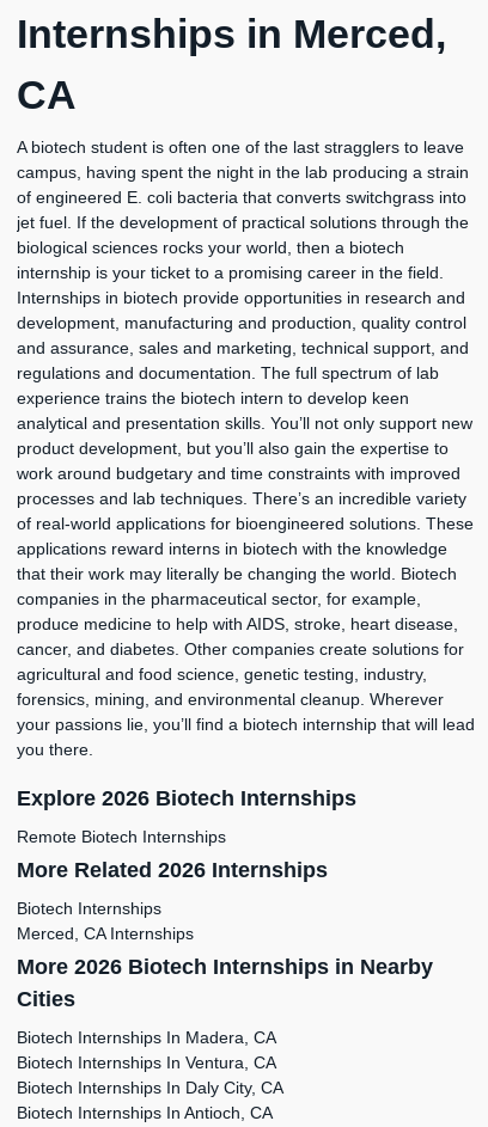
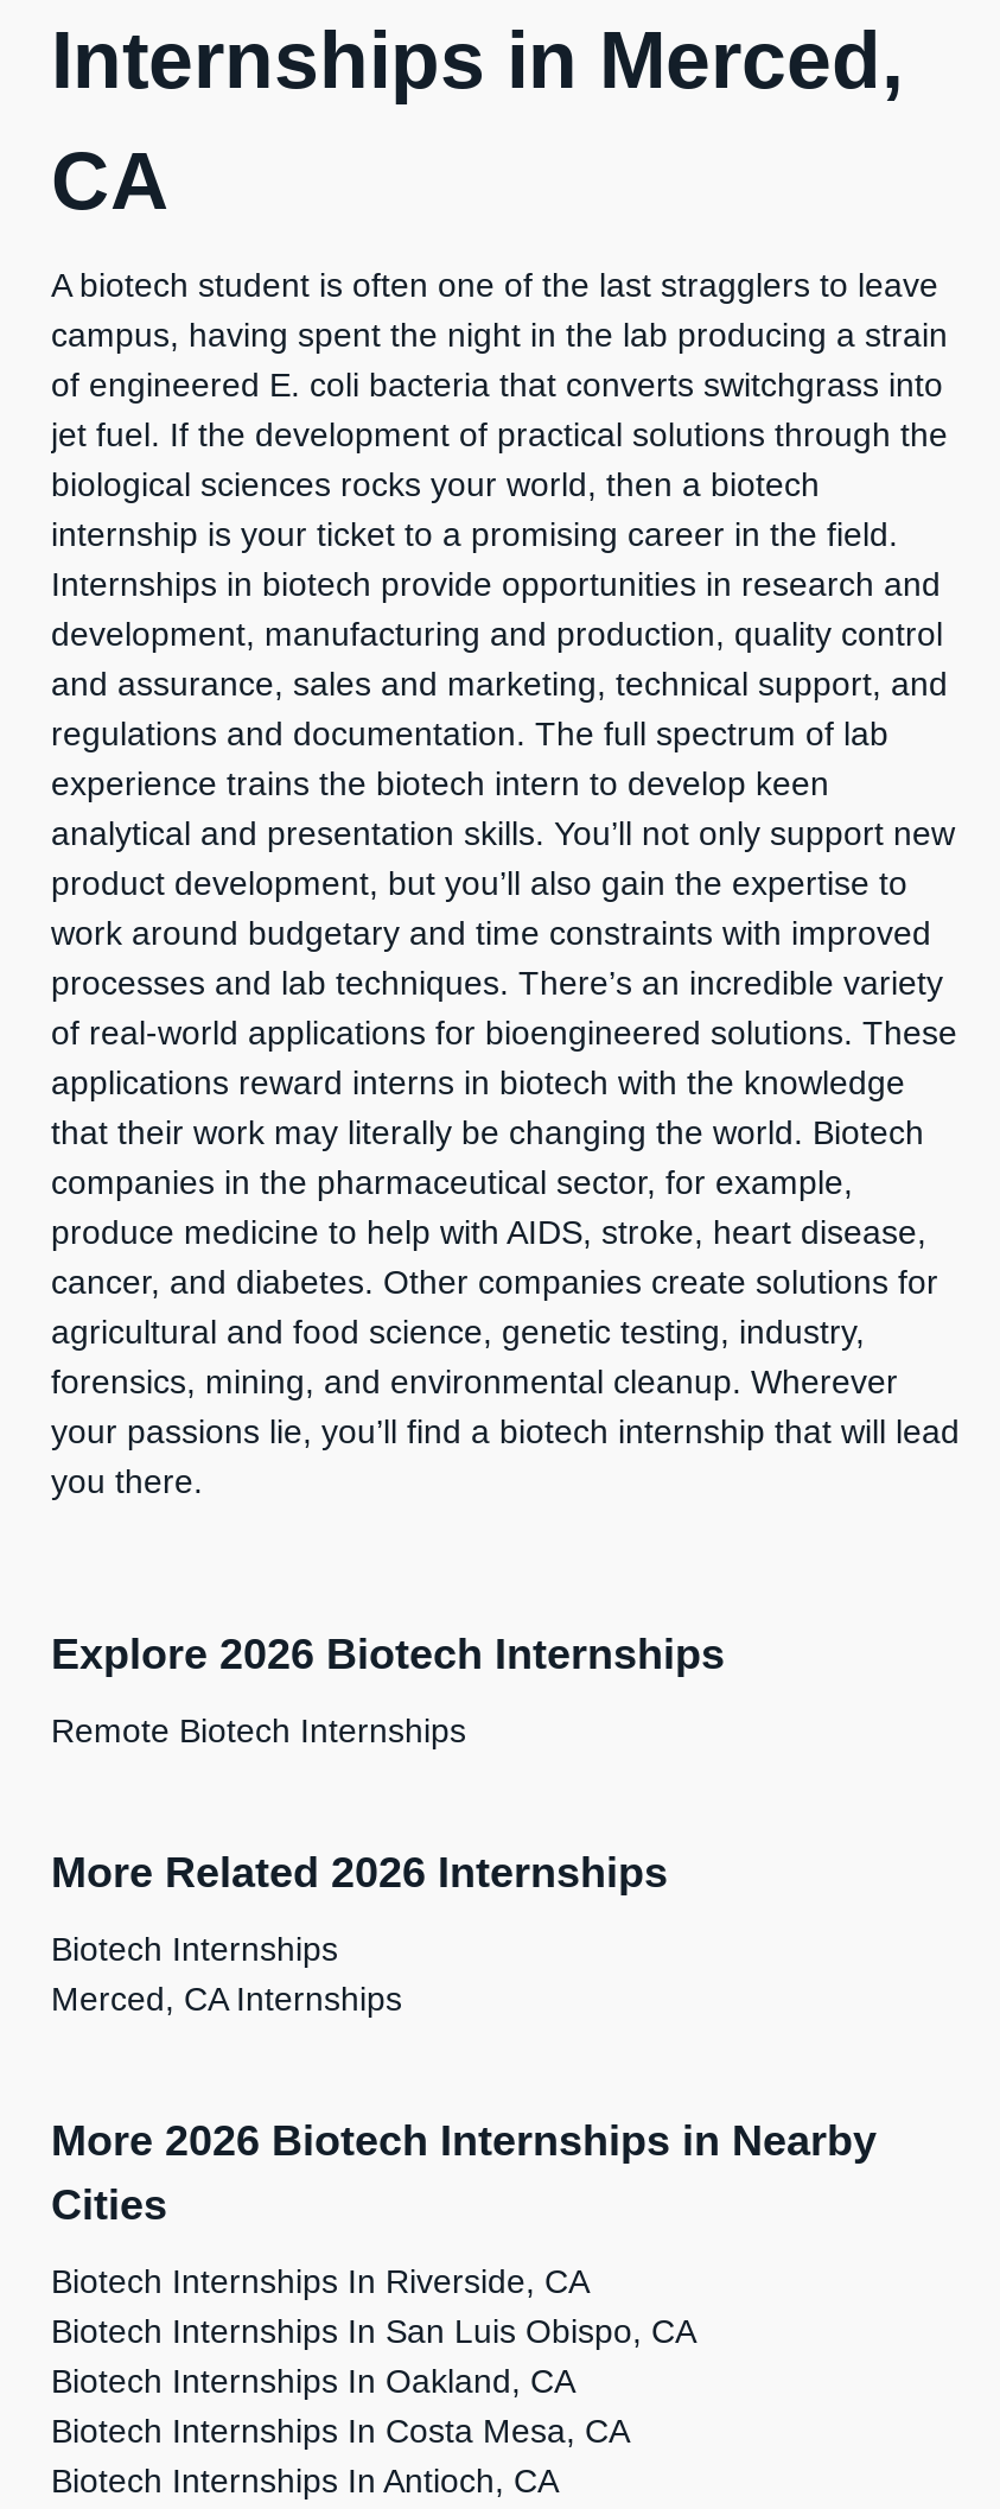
[17,1028,283,1097] Biotech Internships In Madera, CA | Biotech Internships In Ventura, CA | Biotech Internships In Daly City, CA -> [51,2262,696,2450] Biotech Internships In Riverside, CA | Biotech Internships In San Luis Obispo, CA | Biotech Internships In Oakland, CA | Biotech Internships In Costa Mesa, CA

